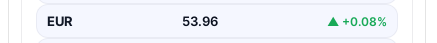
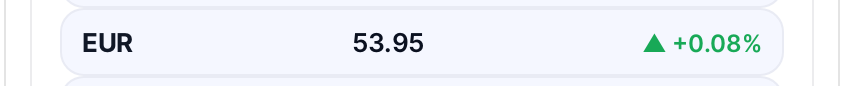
[182,13,218,29] 53.96 -> [352,27,424,59] 53.95

